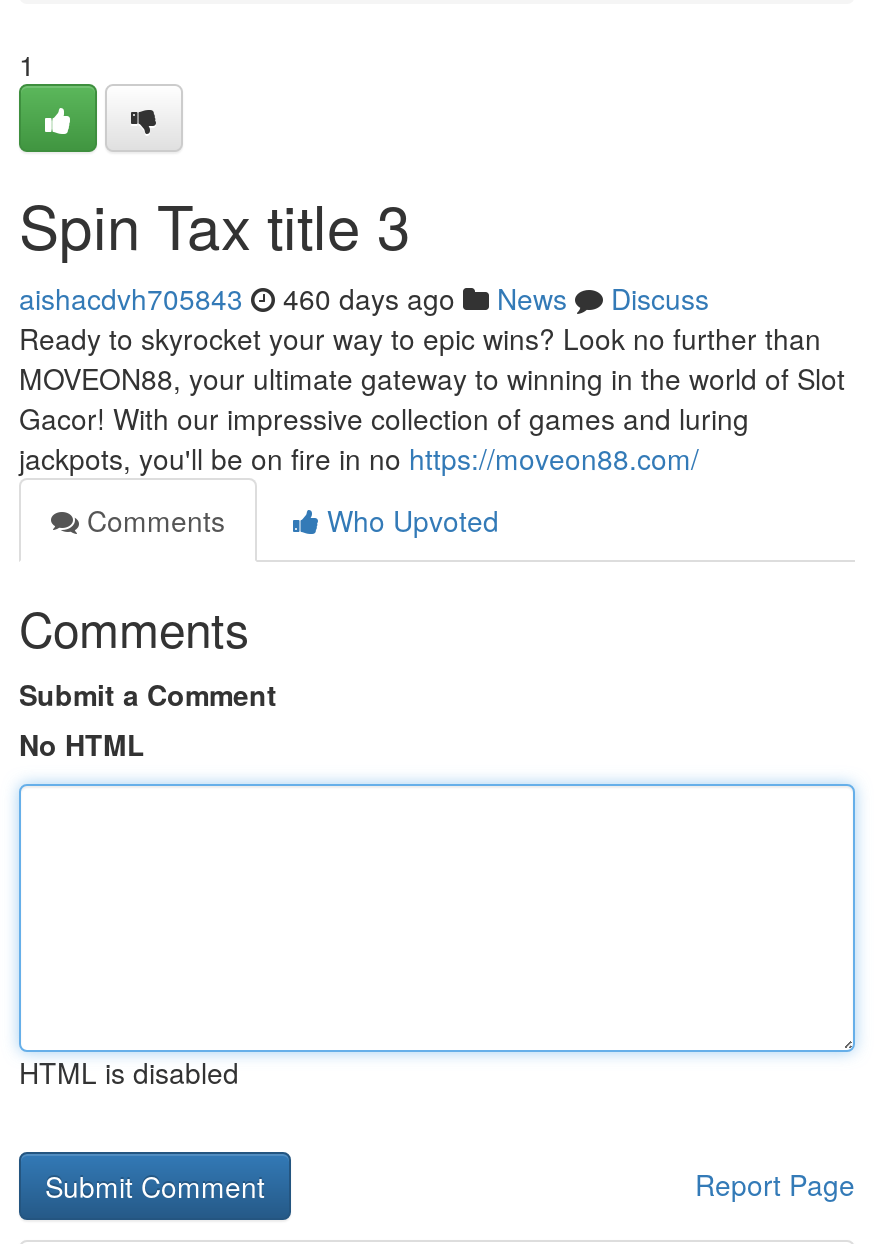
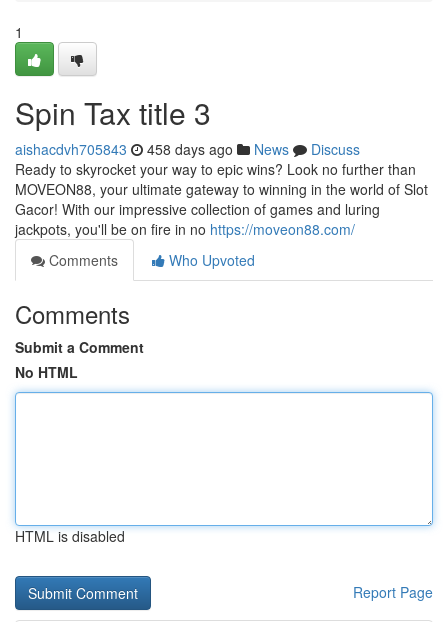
[19,278,709,318] aishacdvh705843 460 days ago News Discuss -> [15,139,360,159] aishacdvh705843 458 days ago News Discuss

